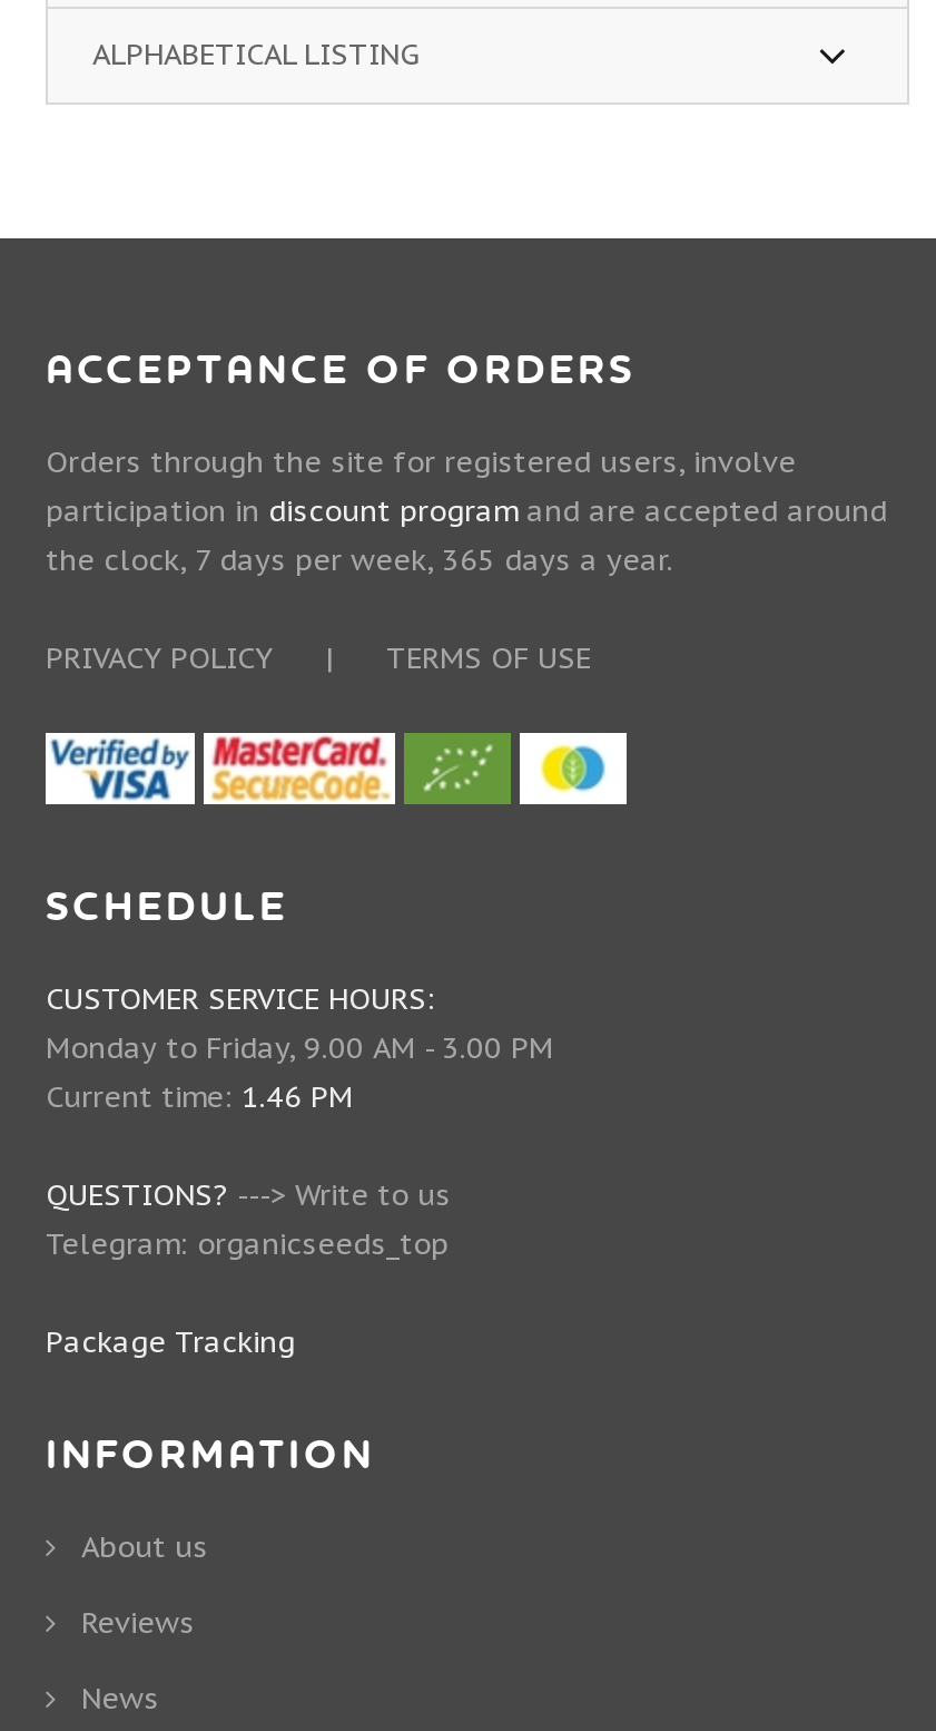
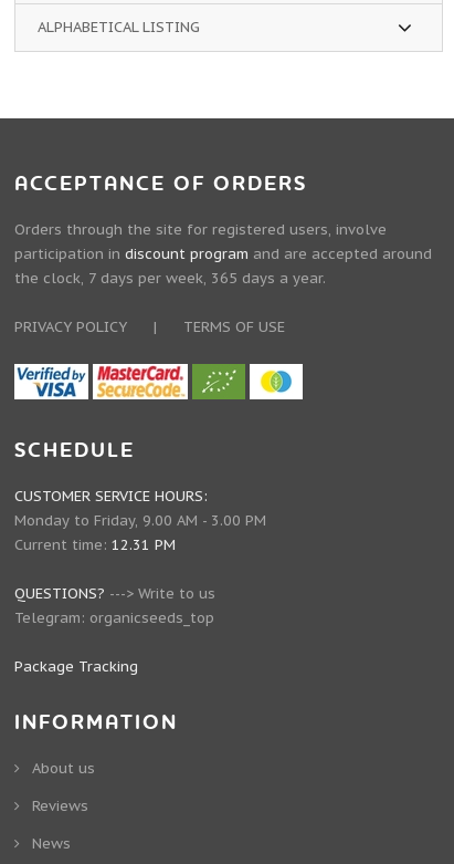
[46,1077,353,1115] Current time: 1.46 PM -> [14,535,176,554] Current time: 12.31 PM

